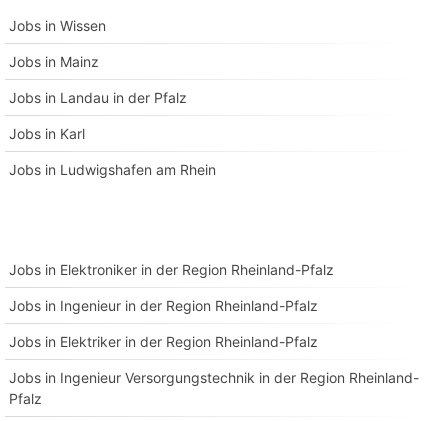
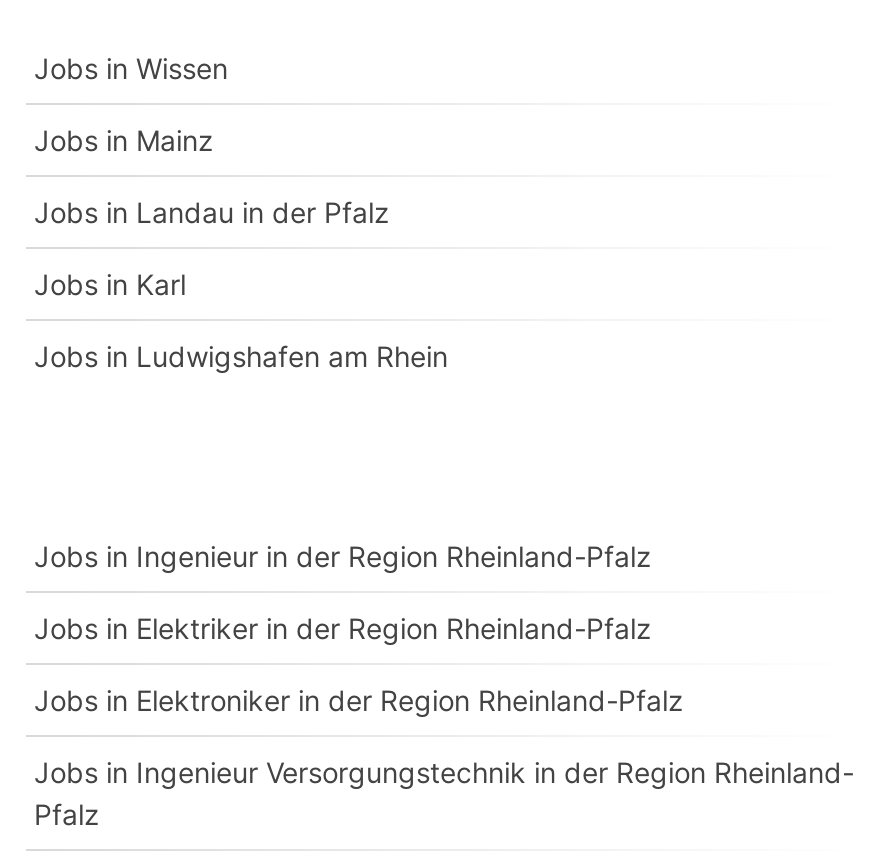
moved [9,261,334,278] -> [34,683,684,717]: Jobs in Elektroniker in der Region Rheinland-Pfalz
moved [9,297,318,350] -> [34,539,652,645]: Jobs in Ingenieur in der Region Rheinland-Pfalz | Jobs in Elektriker in der Region Rheinland-Pfalz

